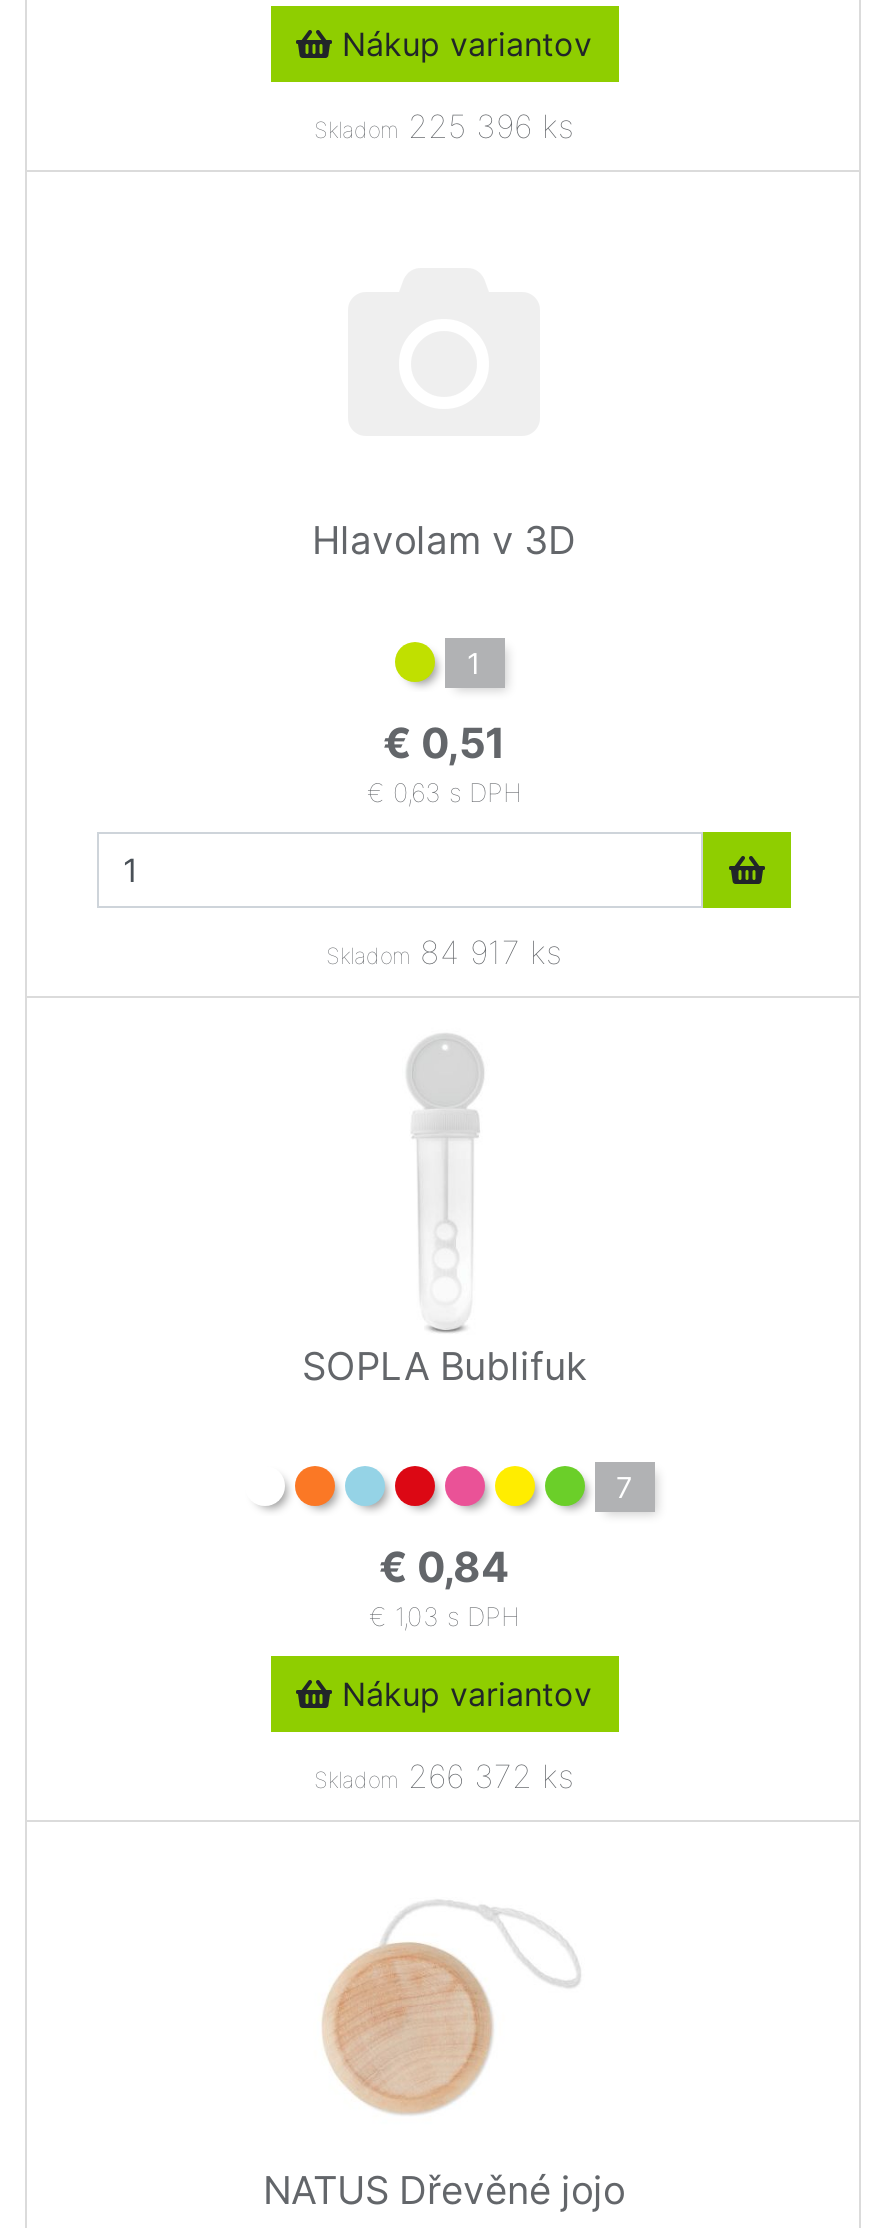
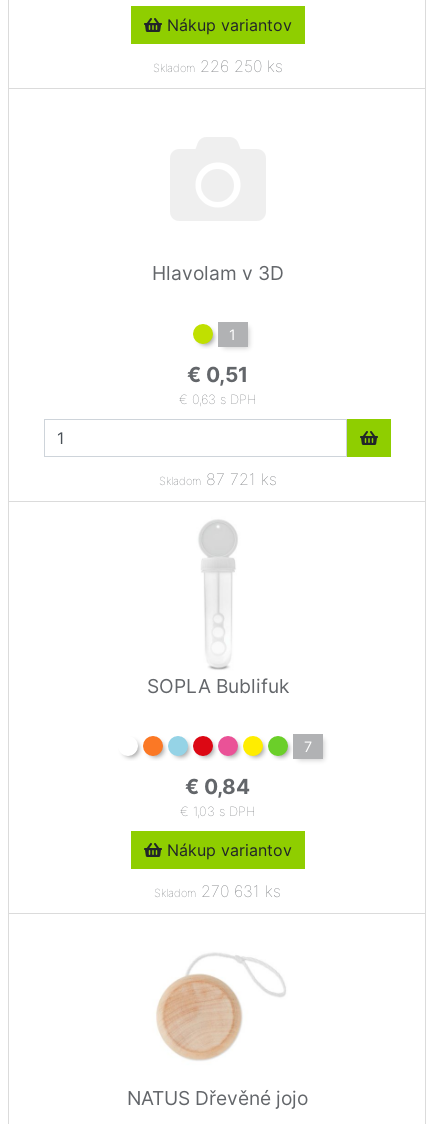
[314,107,574,147] Skladom 225 396 ks -> [152,56,282,76] Skladom 226 250 ks
[326,931,562,971] Skladom 84 917 ks -> [158,469,276,489] Skladom 87 721 ks
[314,1756,574,1796] Skladom 266 372 ks -> [154,881,281,901] Skladom 270 631 ks

